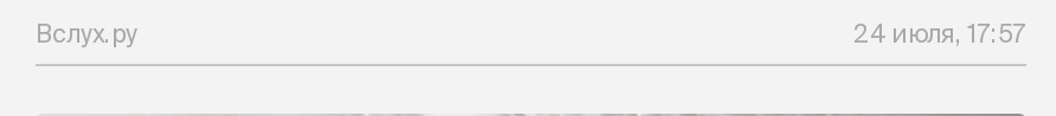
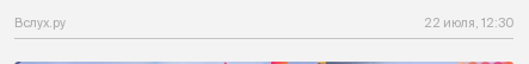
[853,19,1026,48] 24 июля, 17:57 -> [424,16,513,30] 22 июля, 12:30

